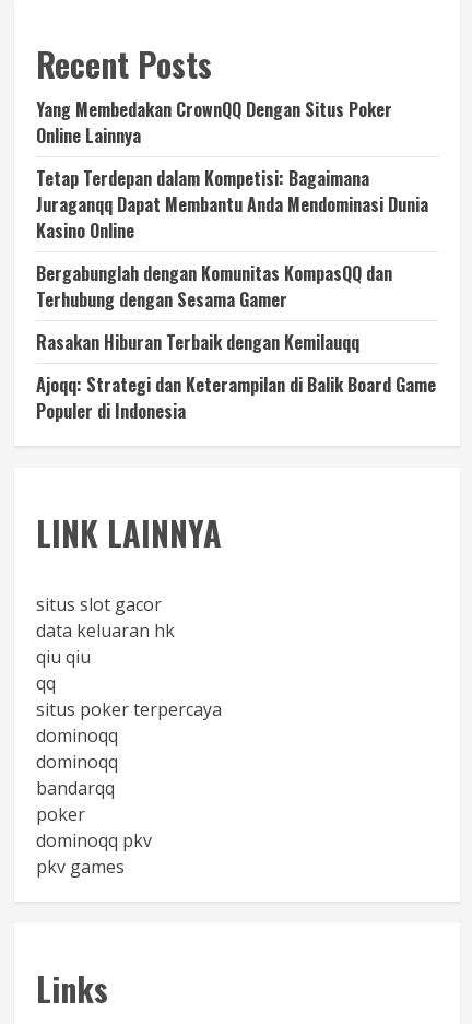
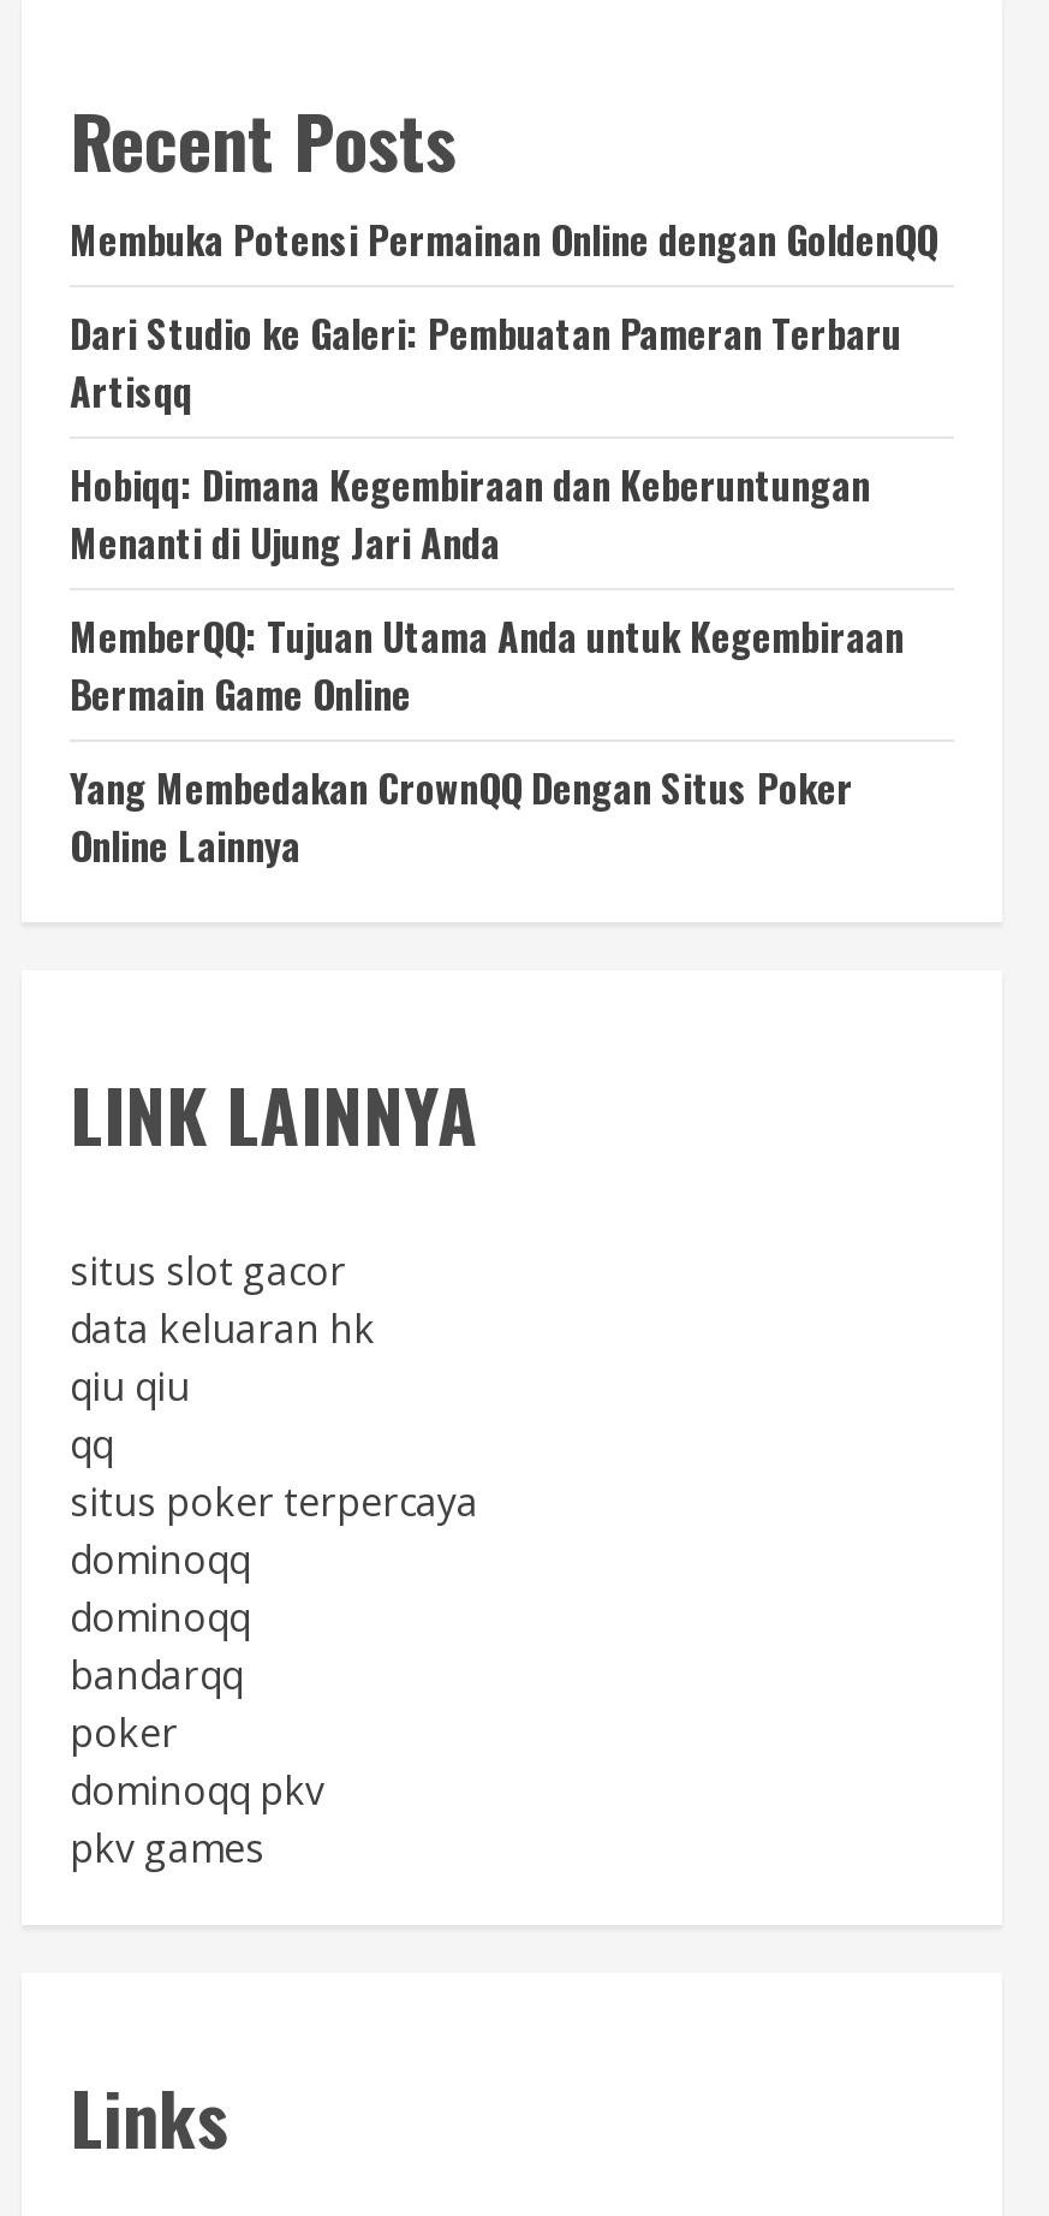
none -> [70,210,937,723] Membuka Potensi Permainan Online dengan GoldenQQ | Dari Studio ke Galeri: Pembuatan Pameran Terbaru | Artisqq | Hobiqq: Dimana Kegembiraan dan Keberuntungan | Menanti di Ujung Jari Anda | MemberQQ: Tujuan Utama Anda untuk Kegembiraan | Bermain Game Online
moved [36,96,392,149] -> [70,759,853,874]: Yang Membedakan CrownQQ Dengan Situs Poker | Online Lainnya
[36,165,436,424] Tetap Terdepan dalam Kompetisi: Bagaimana | Juraganqq Dapat Membantu Anda Mendominasi Dunia | Kasino Online | Bergabunglah dengan Komunitas KompasQQ dan | Terhubung dengan Sesama Gamer | Rasakan Hiburan Terbaik dengan Kemilauqq | Ajoqq: Strategi dan Keterampilan di Balik Board Game | Populer di Indonesia -> none

